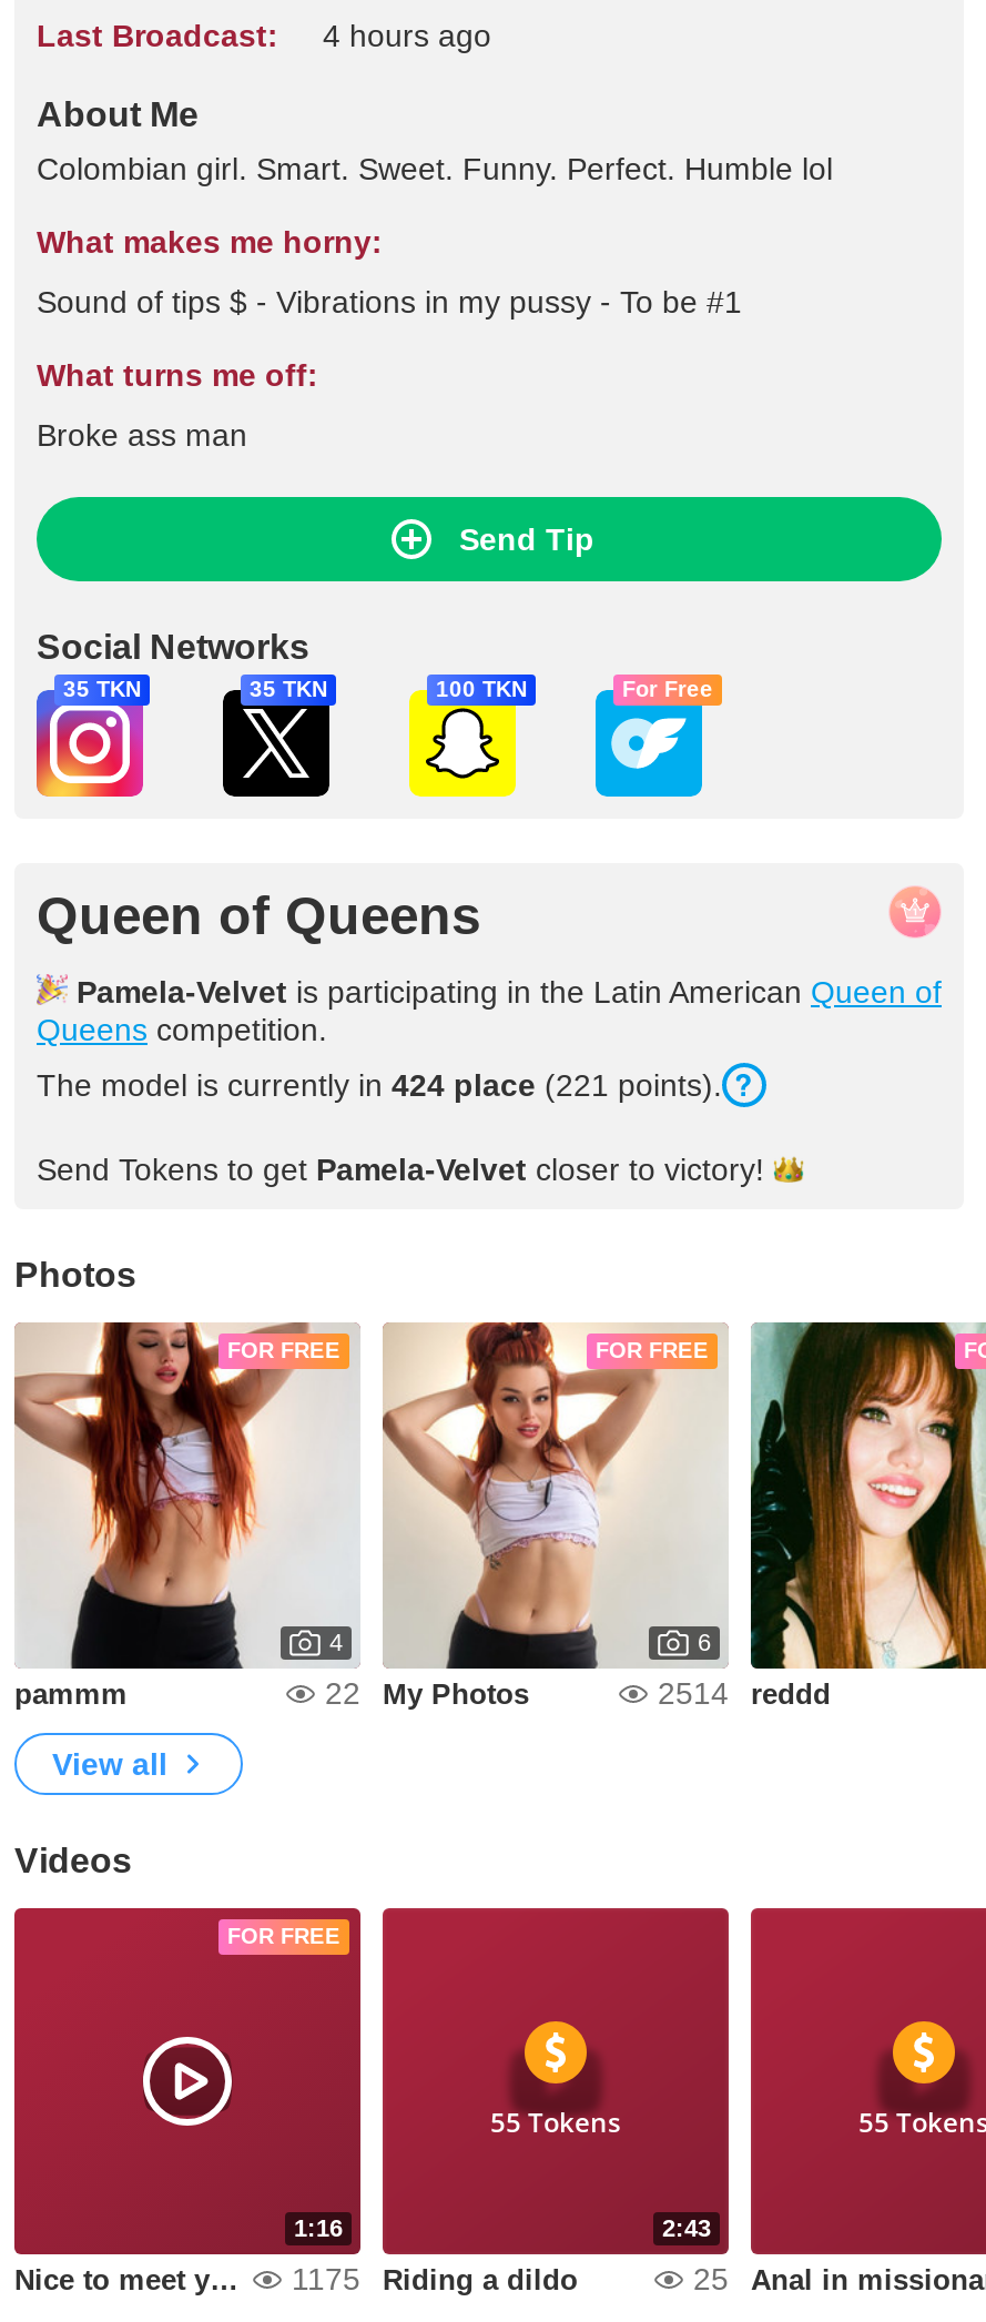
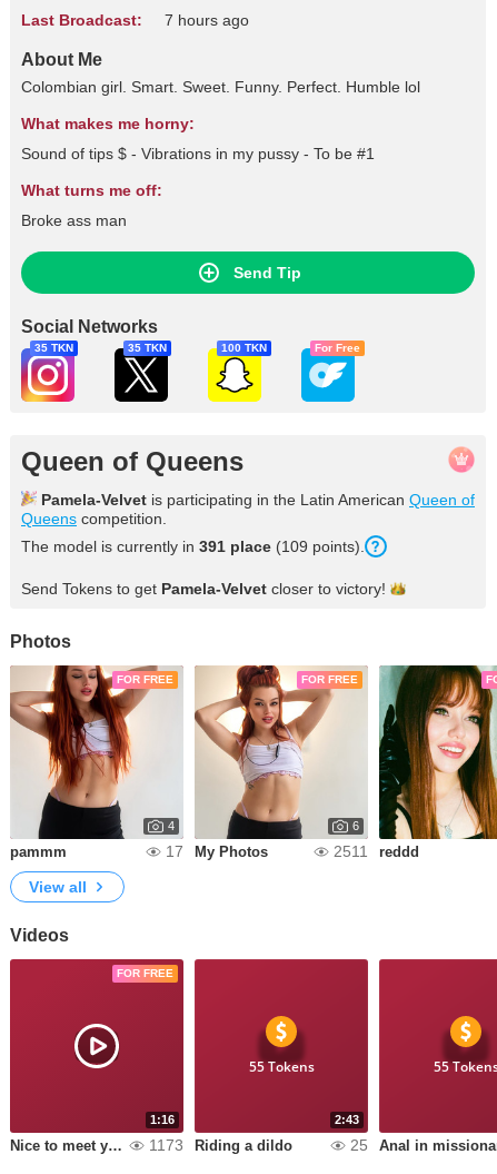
[37,18,491,53] Last Broadcast: 4 hours ago -> [21,11,249,29] Last Broadcast: 7 hours ago
[37,1067,722,1103] The model is currently in 424 place (221 points). -> [21,537,365,555] The model is currently in 391 place (109 points).
[325,1675,529,1711] 22 My Photos -> [166,842,268,860] 17 My Photos
[658,1675,831,1711] 2514 reddd -> [334,842,419,860] 2511 reddd
[292,2261,360,2296] 1175 -> [149,1136,183,1154] 1173

